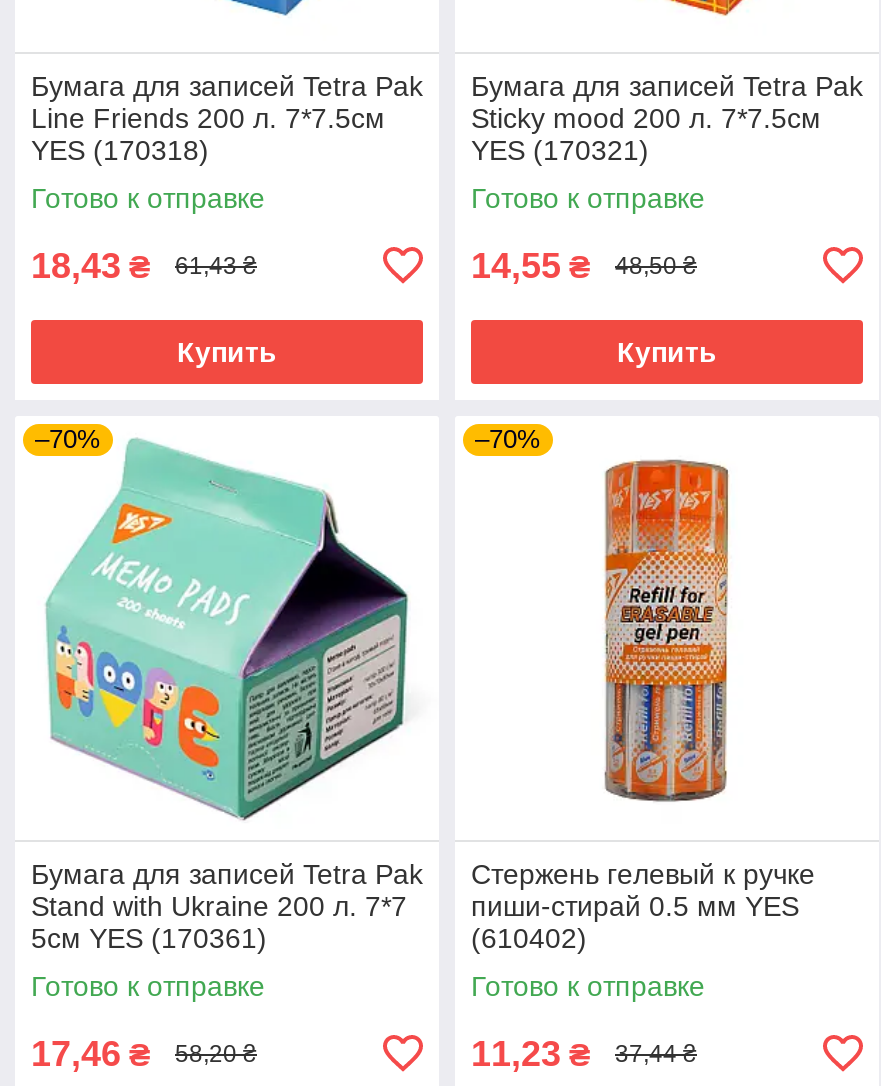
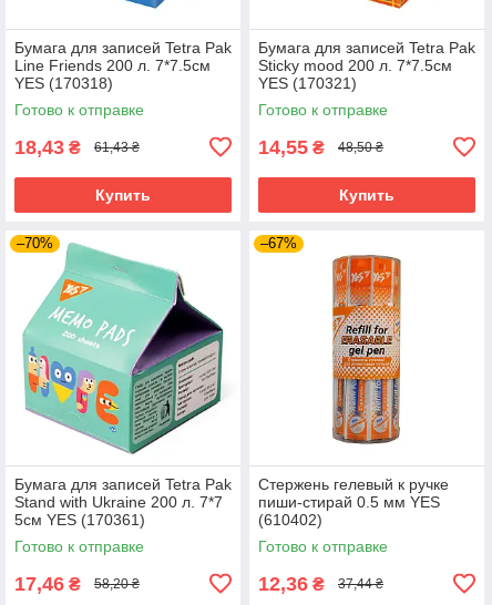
[475,424,541,454] –70% -> [260,235,297,251] –67%
[471,1034,591,1074] 11,23 ₴ -> [258,573,325,595] 12,36 ₴

